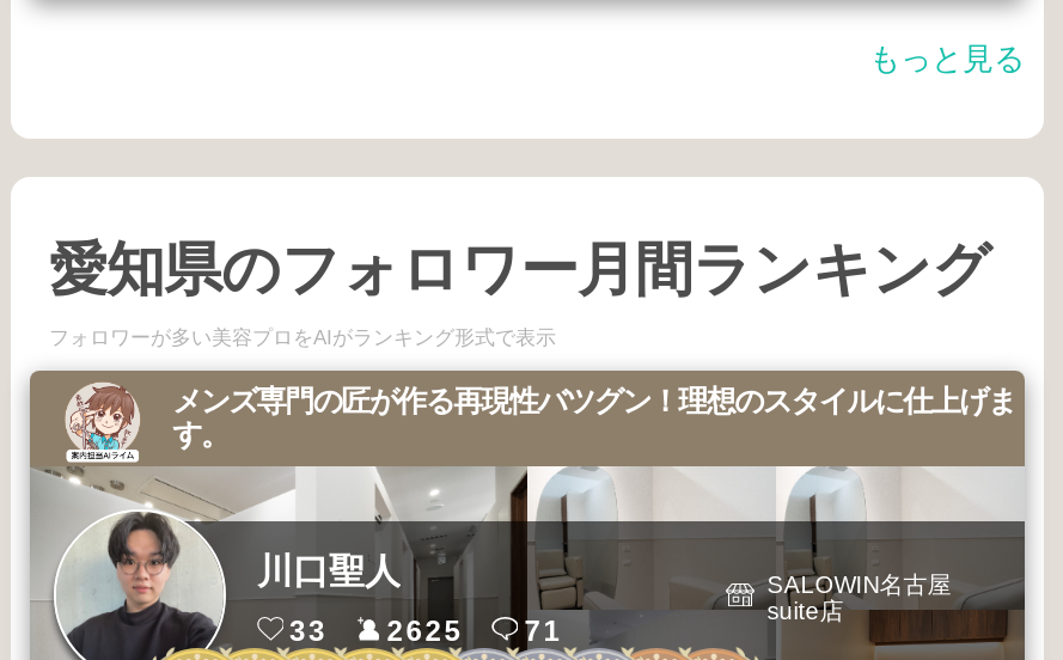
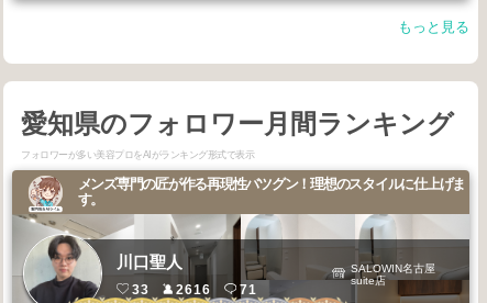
[289,615,562,649] 33 2625 71 -> [131,282,257,298] 33 2616 71

